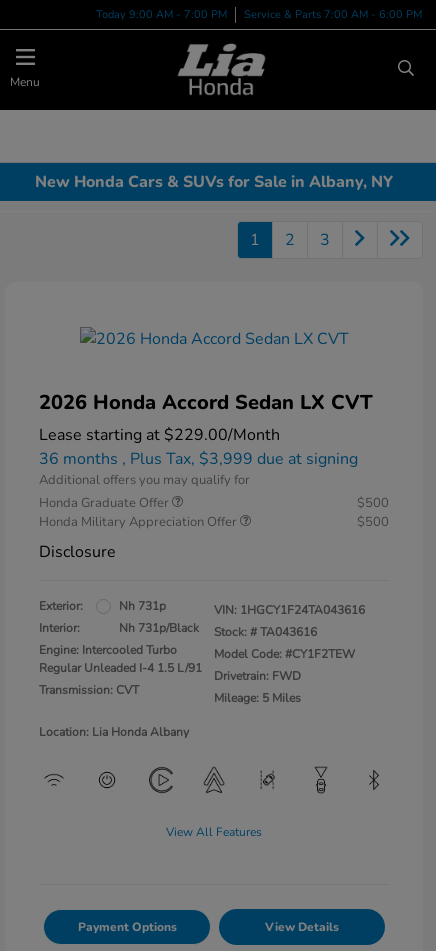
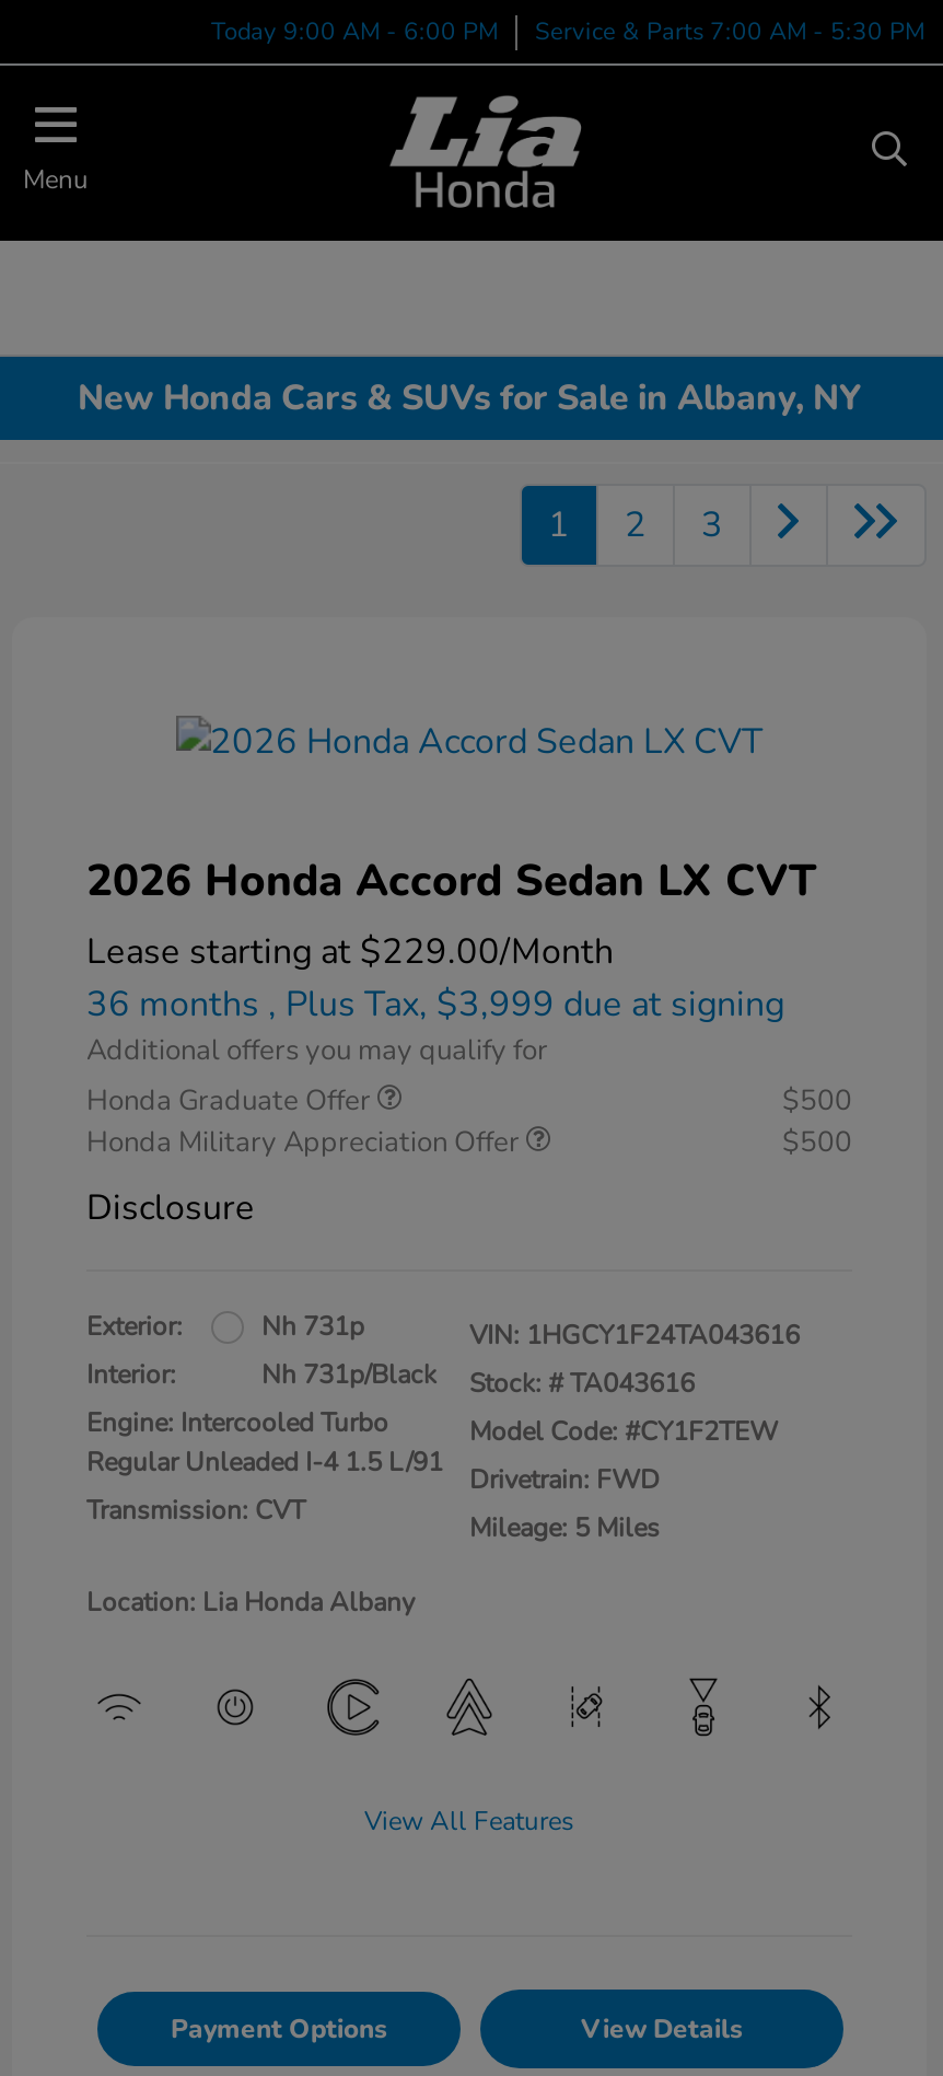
[96,6,227,21] Today 9:00 AM - 7:00 PM -> [211,14,498,47] Today 9:00 AM - 6:00 PM
[244,6,422,21] Service & Parts 7:00 AM - 6:00 PM -> [535,14,924,47] Service & Parts 7:00 AM - 5:30 PM

